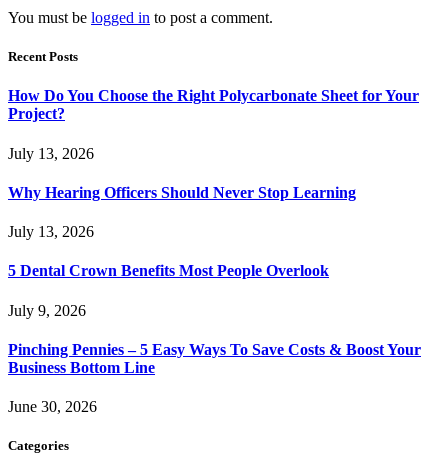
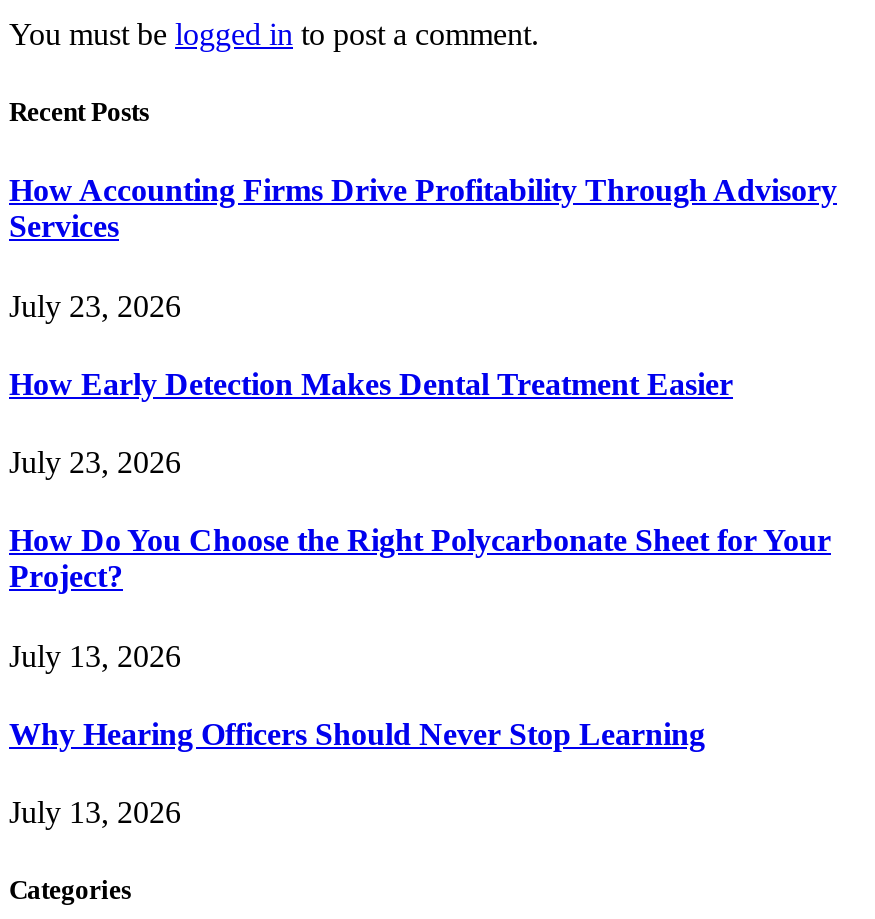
none -> [9,174,837,479] How Accounting Firms Drive Profitability Through Advisory | Services | July 23, 2026 | How Early Detection Makes Dental Treatment Easier | July 23, 2026
moved [8,87,419,240] -> [9,524,831,829]: How Do You Choose the Right Polycarbonate Sheet for Your | Project? | July 13, 2026 | Why Hearing Officers Should Never Stop Learning | July 13, 2026
[8,262,421,415] 5 Dental Crown Benefits Most People Overlook | July 9, 2026 | Pinching Pennies – 5 Easy Ways To Save Costs & Boost Your | Business Bottom Line | June 30, 2026 -> none

